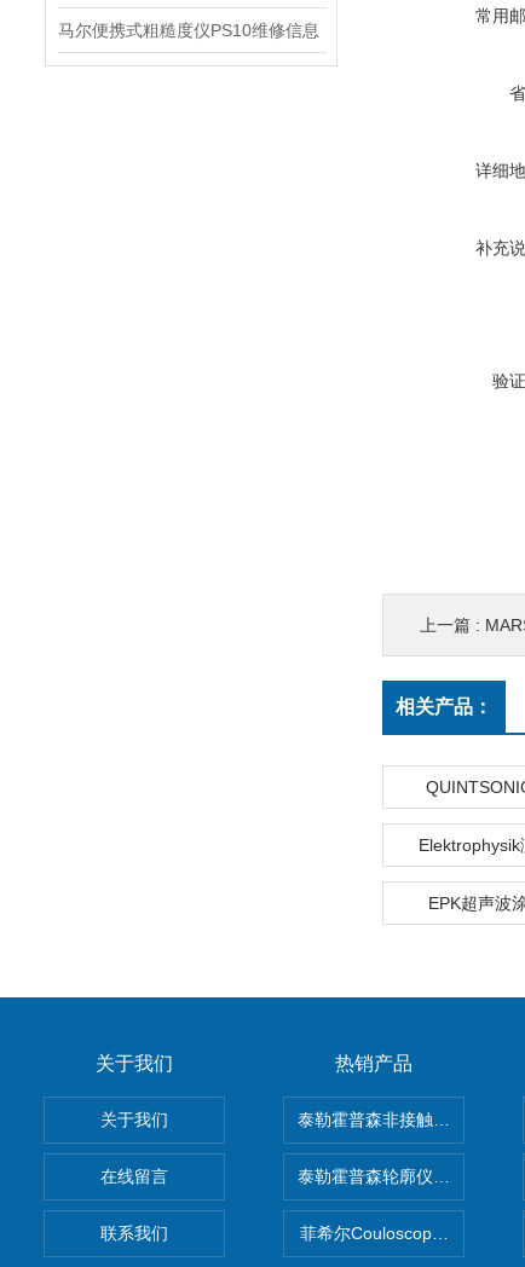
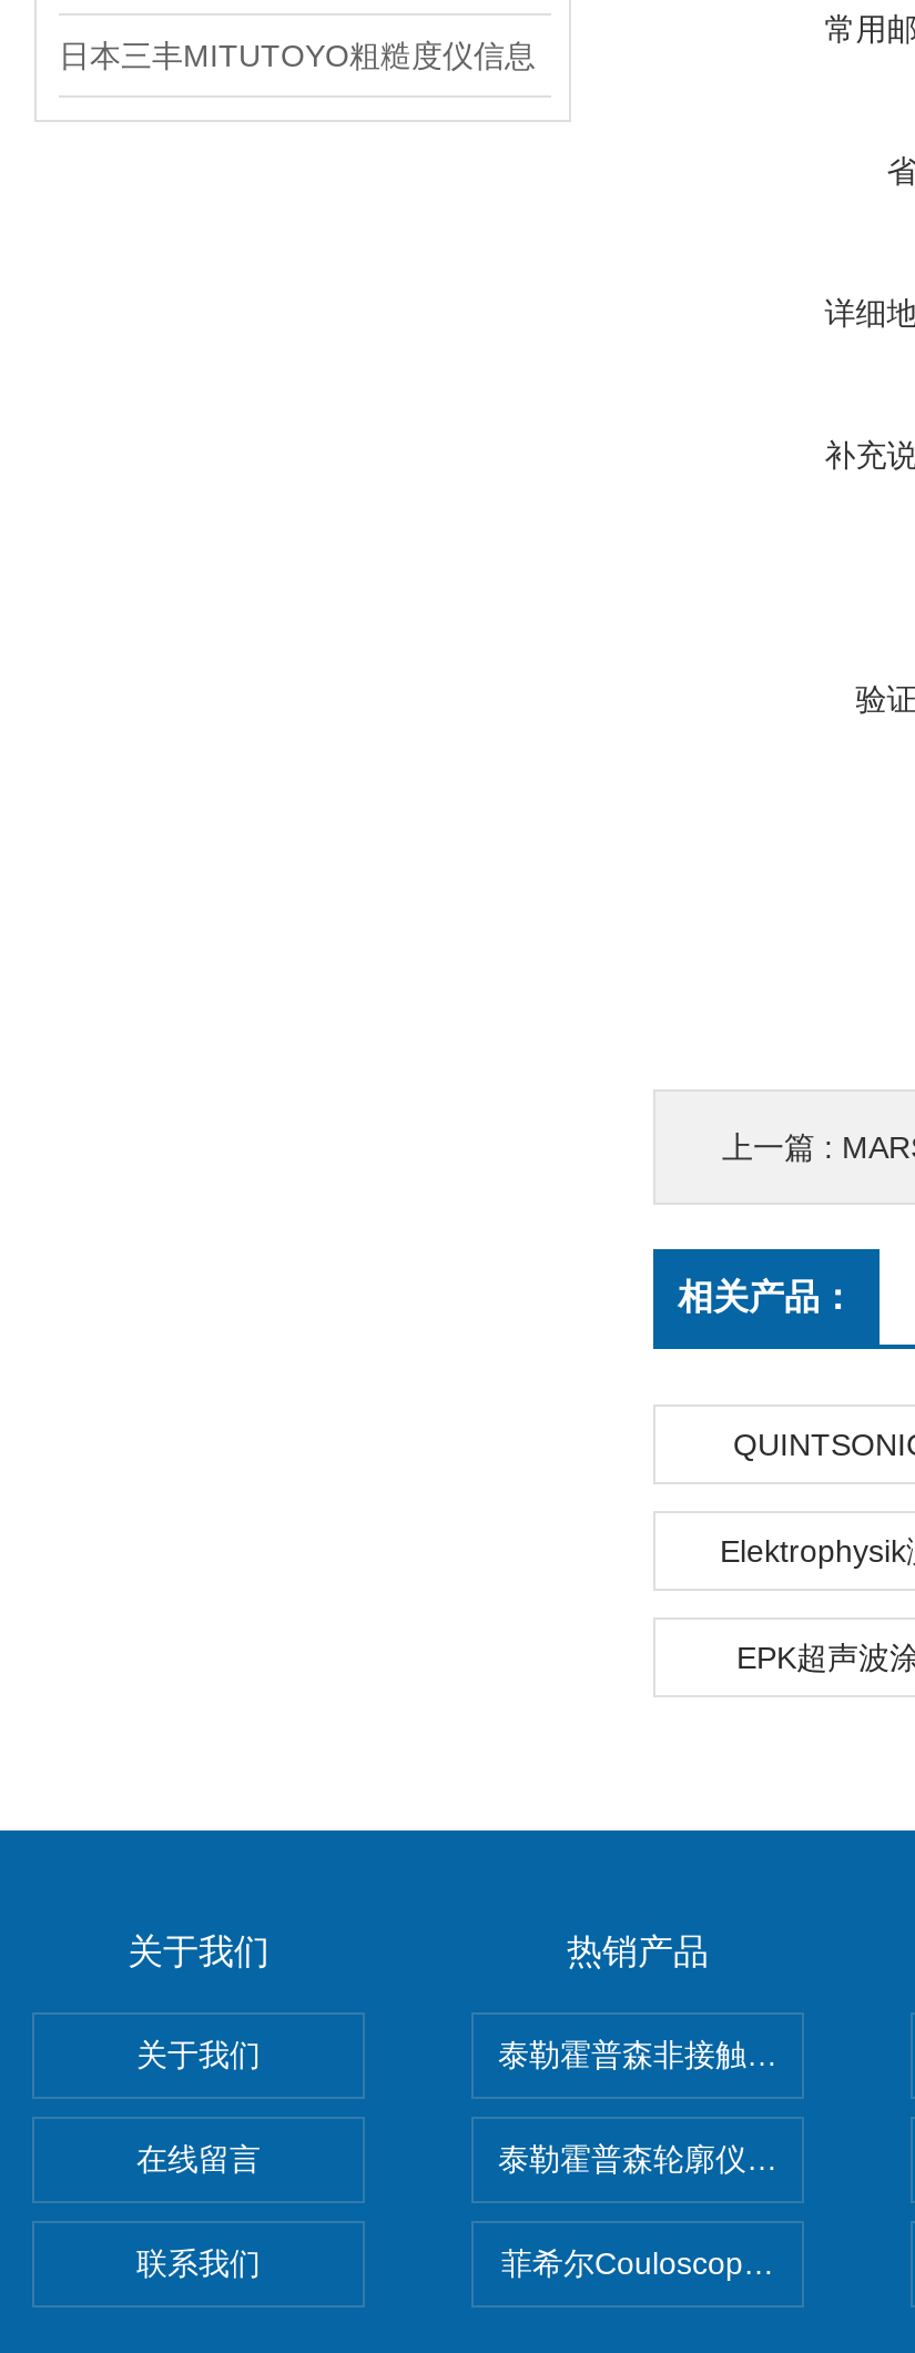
[58,21,319,40] 马尔便携式粗糙度仪PS10维修信息 -> [59,38,536,73] 日本三丰MITUTOYO粗糙度仪信息

